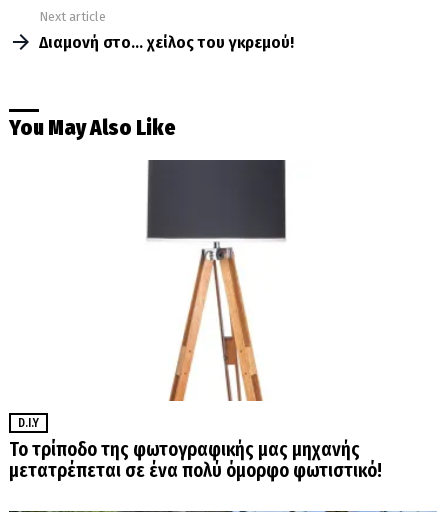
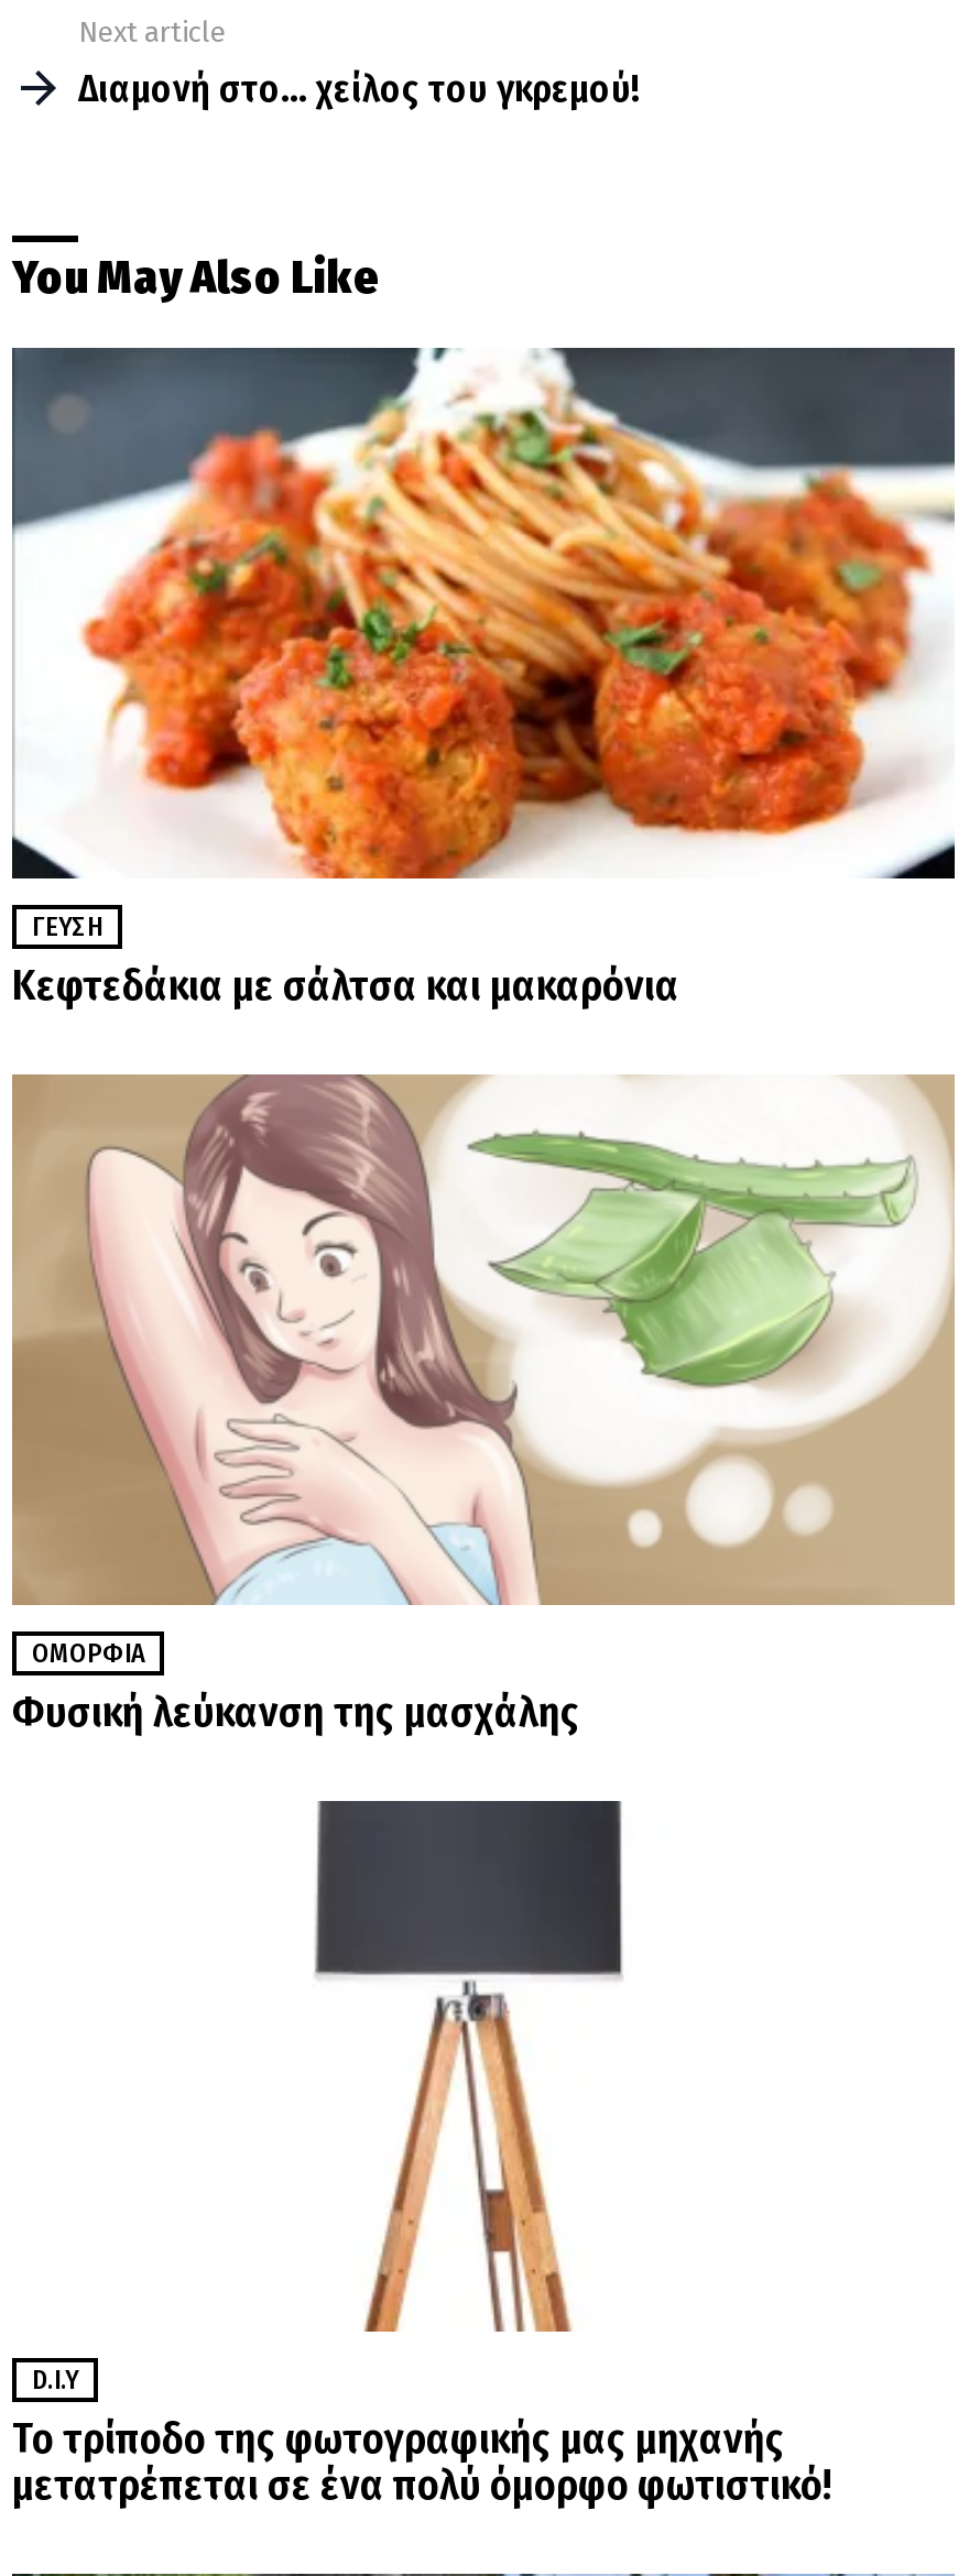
none -> [10,346,957,1011] [image] | ΓΕΎΣΗ | Κεφτεδάκια με σάλτσα και μακαρόνια
none -> [10,1072,957,1738] [image] | ΟΜΟΡΦΙΆ | Φυσική λεύκανση της μασχάλης

